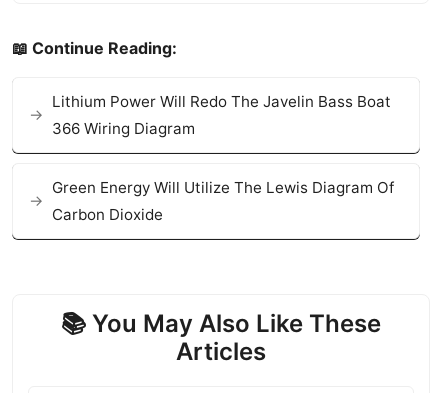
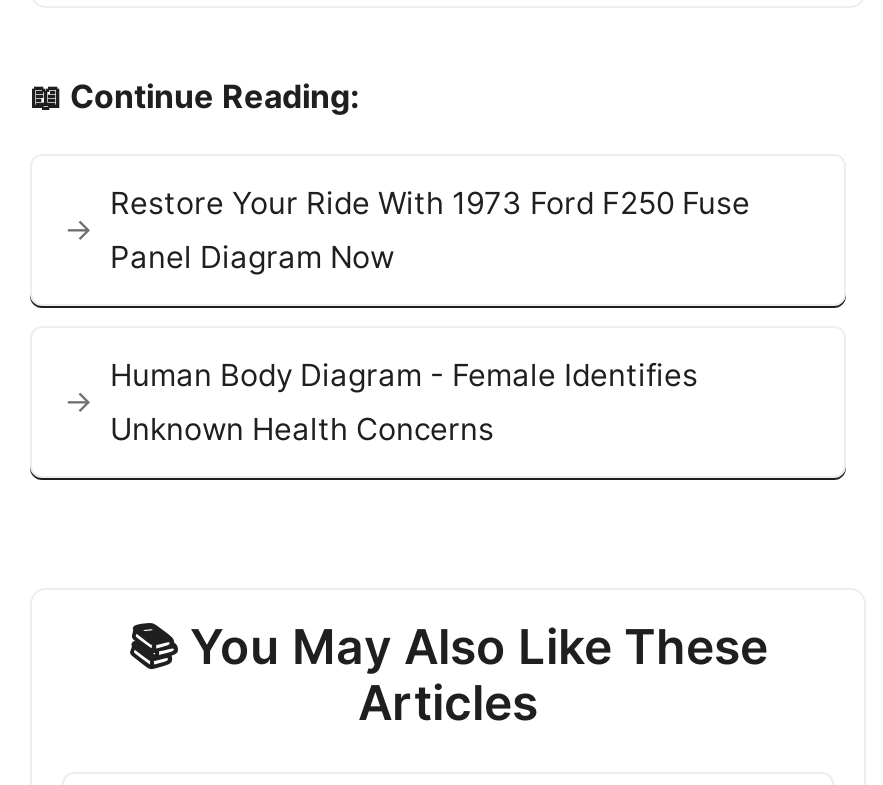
[52,92,391,138] Lithium Power Will Redo The Javelin Bass Boat | 366 Wiring Diagram -> [110,183,750,275] Restore Your Ride With 1973 Ford F250 Fuse | Panel Diagram Now
[52,178,394,224] Green Energy Will Utilize The Lewis Diagram Of | Carbon Dioxide -> [110,355,698,447] Human Body Diagram - Female Identifies | Unknown Health Concerns

